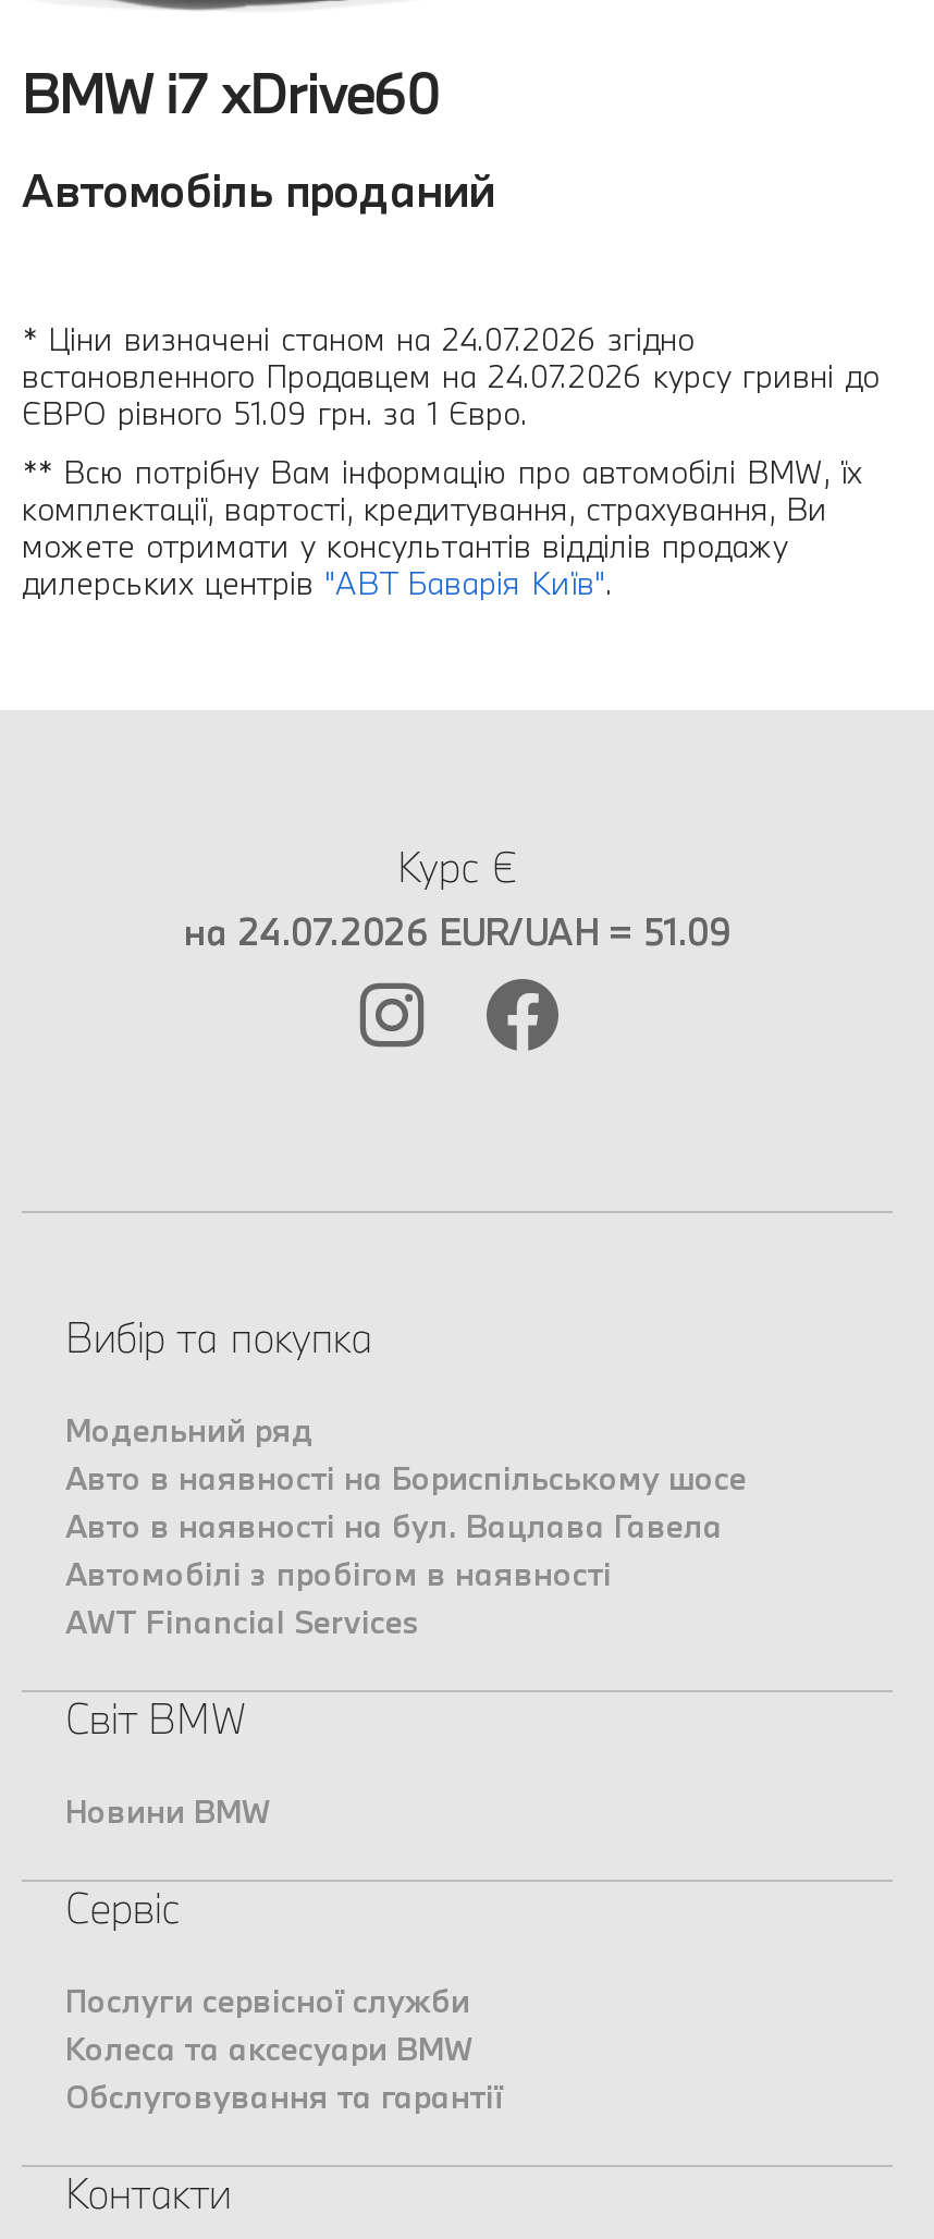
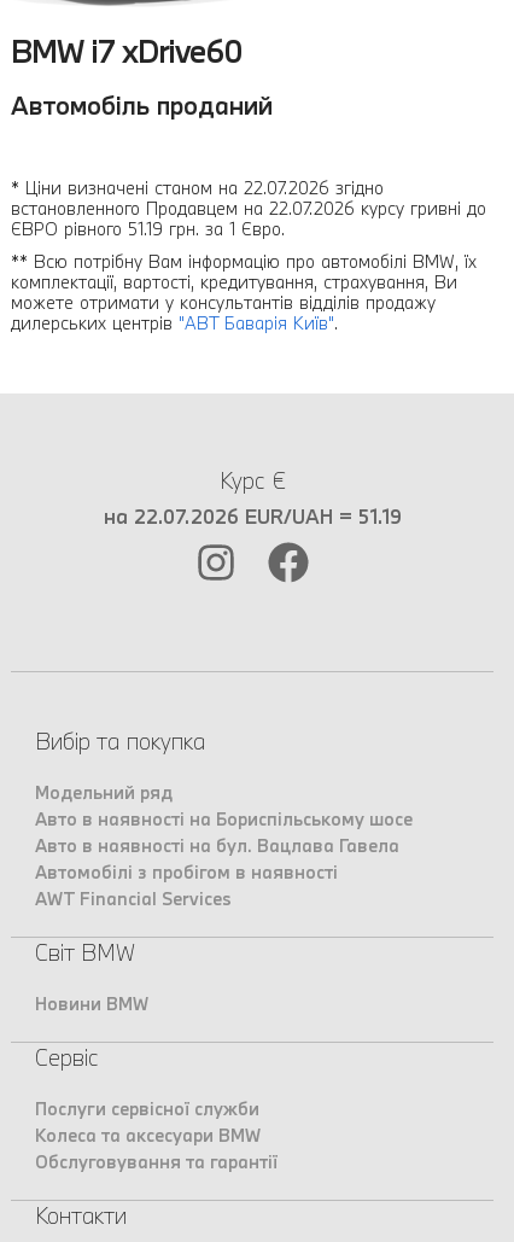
[22,317,695,359] * Ціни визначені станом на 24.07.2026 згідно -> [11,176,384,199] * Ціни визначені станом на 22.07.2026 згідно
[22,354,880,396] встановленного Продавцем на 24.07.2026 курсу гривні до -> [11,196,486,219] встановленного Продавцем на 22.07.2026 курсу гривні до
[22,391,527,433] ЄВРО рівного 51.09 грн. за 1 Євро. -> [11,217,285,240] ЄВРО рівного 51.19 грн. за 1 Євро.
[184,908,730,954] на 24.07.2026 EUR/UAH = 51.09 -> [103,503,401,529] на 22.07.2026 EUR/UAH = 51.19

